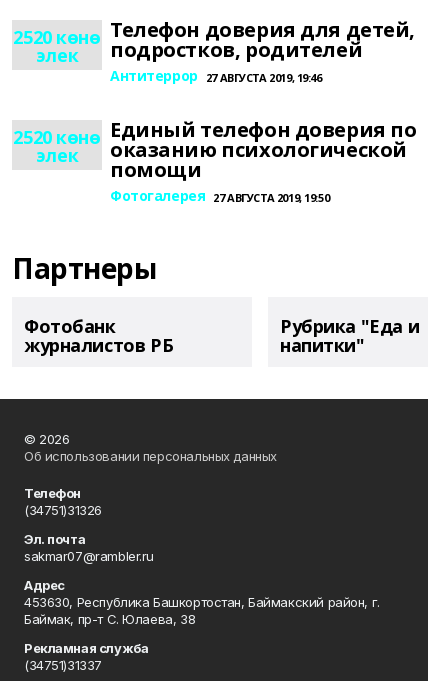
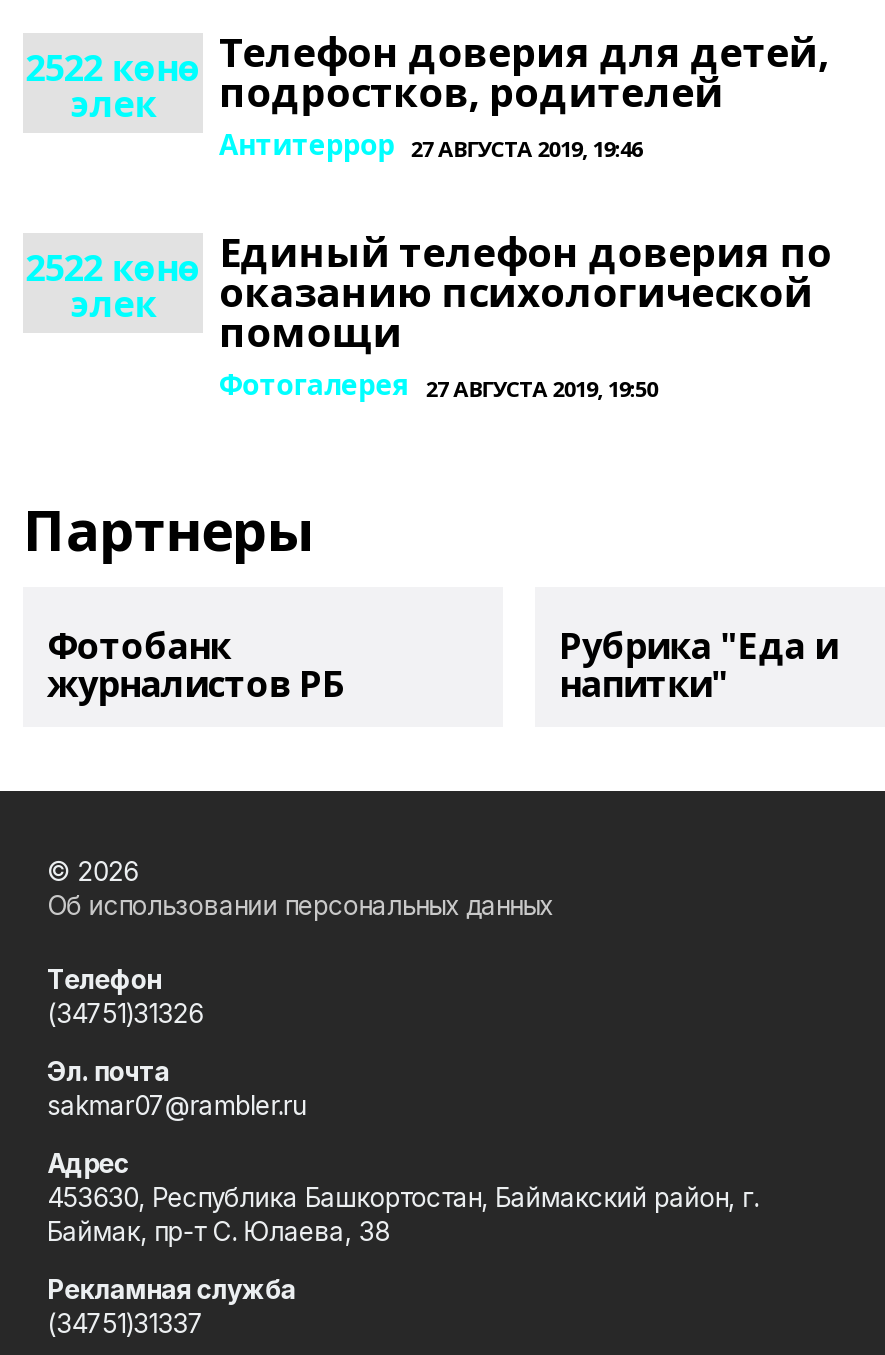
[13,16,415,67] 2520 көнө элек Телефон доверия для детей, подростков, родителей -> [26,25,829,127] 2522 көнө элек Телефон доверия для детей, подростков, родителей
[13,116,416,167] 2520 көнө элек Единый телефон доверия по оказанию психологической -> [26,225,832,327] 2522 көнө элек Единый телефон доверия по оказанию психологической

